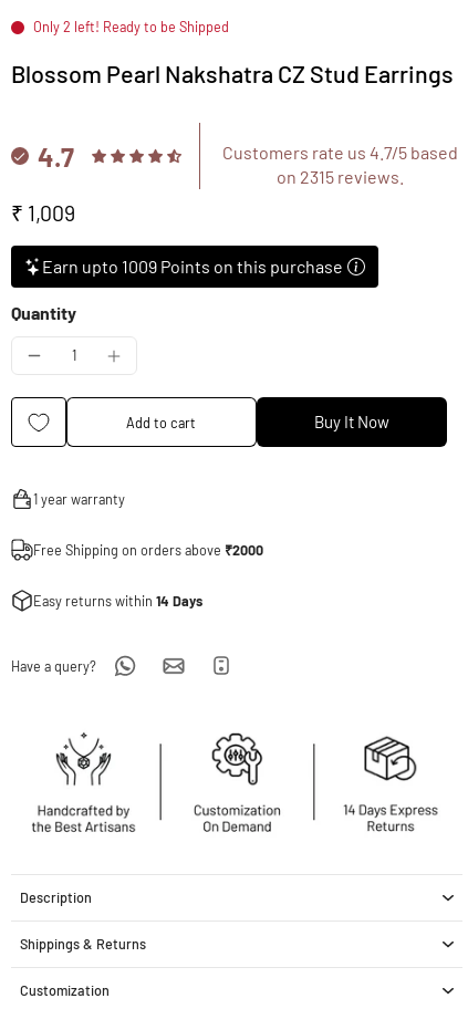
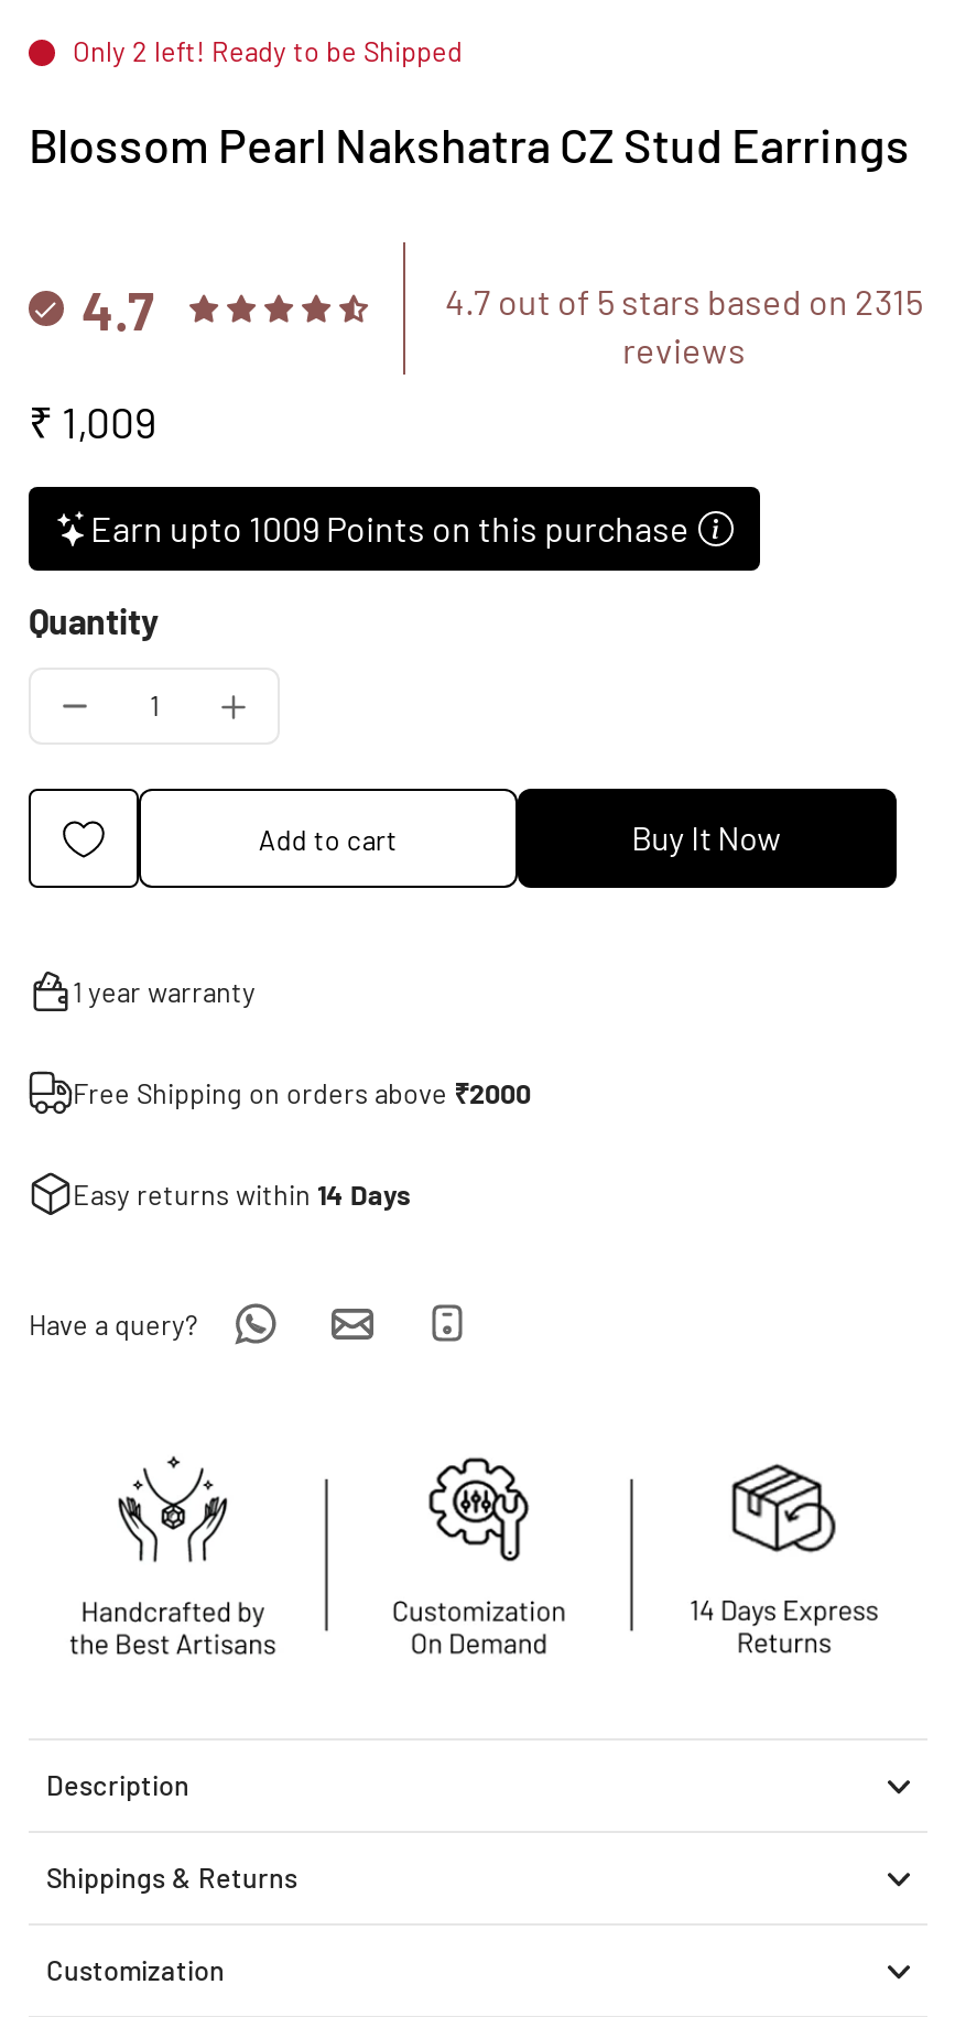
[222,142,458,187] Customers rate us 4.7/5 based | on 2315 reviews. -> [445,280,923,370] 4.7 out of 5 stars based on 2315 | reviews

